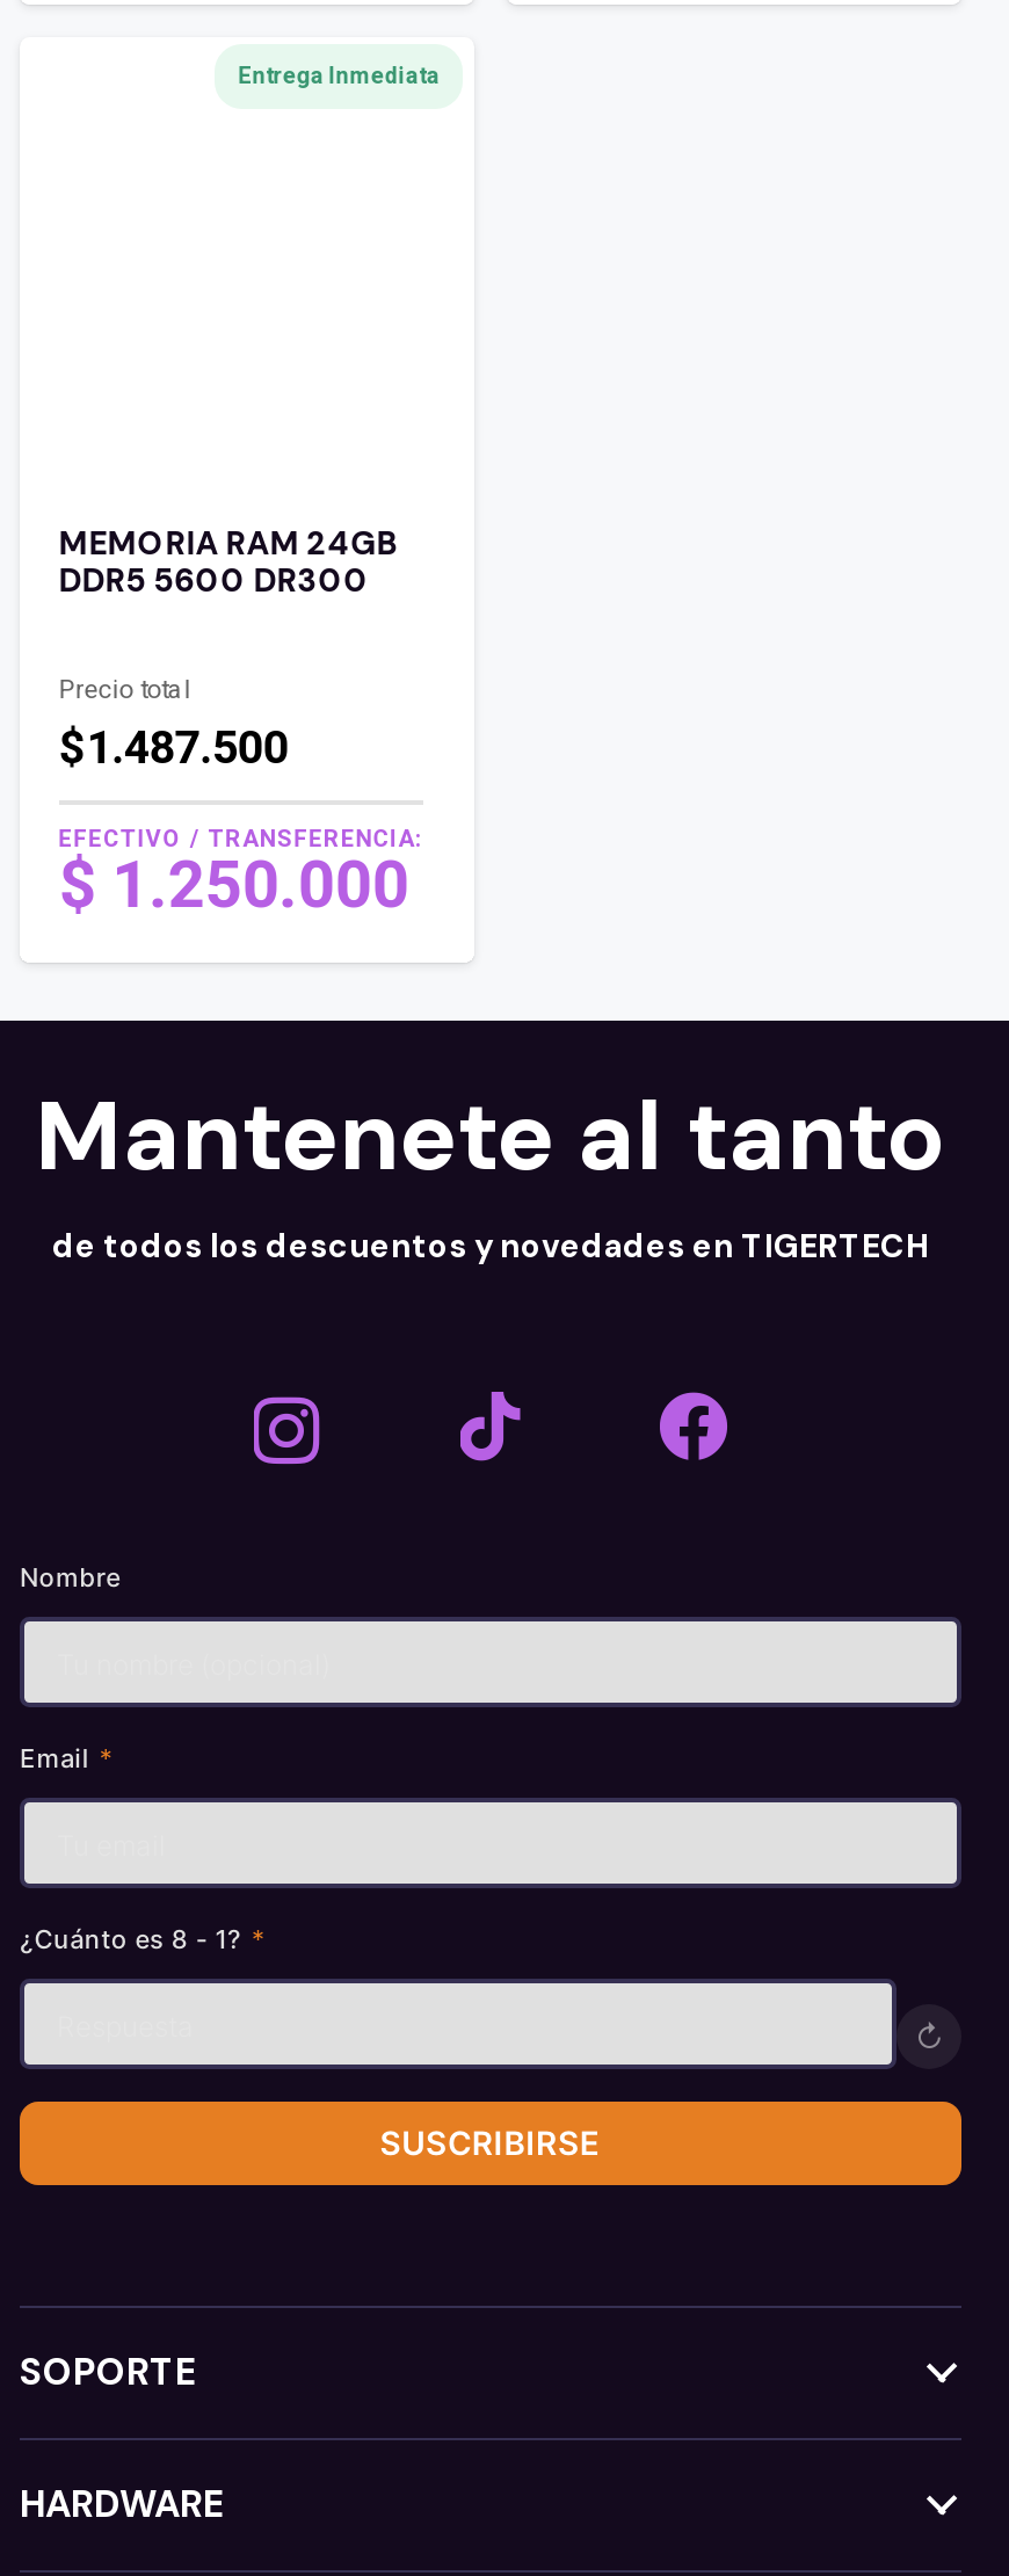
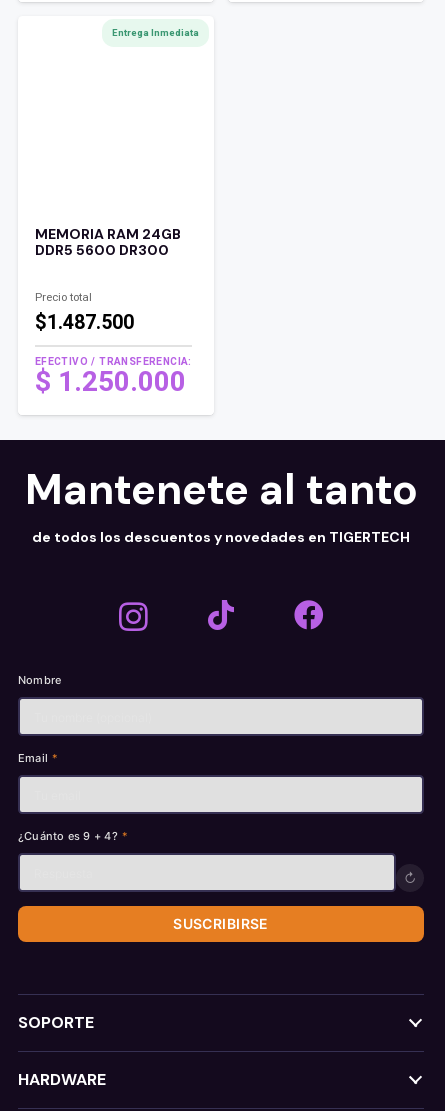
[20,1923,266,1956] ¿Cuánto es 8 - 1? * -> [18,829,128,843] ¿Cuánto es 9 + 4? *

